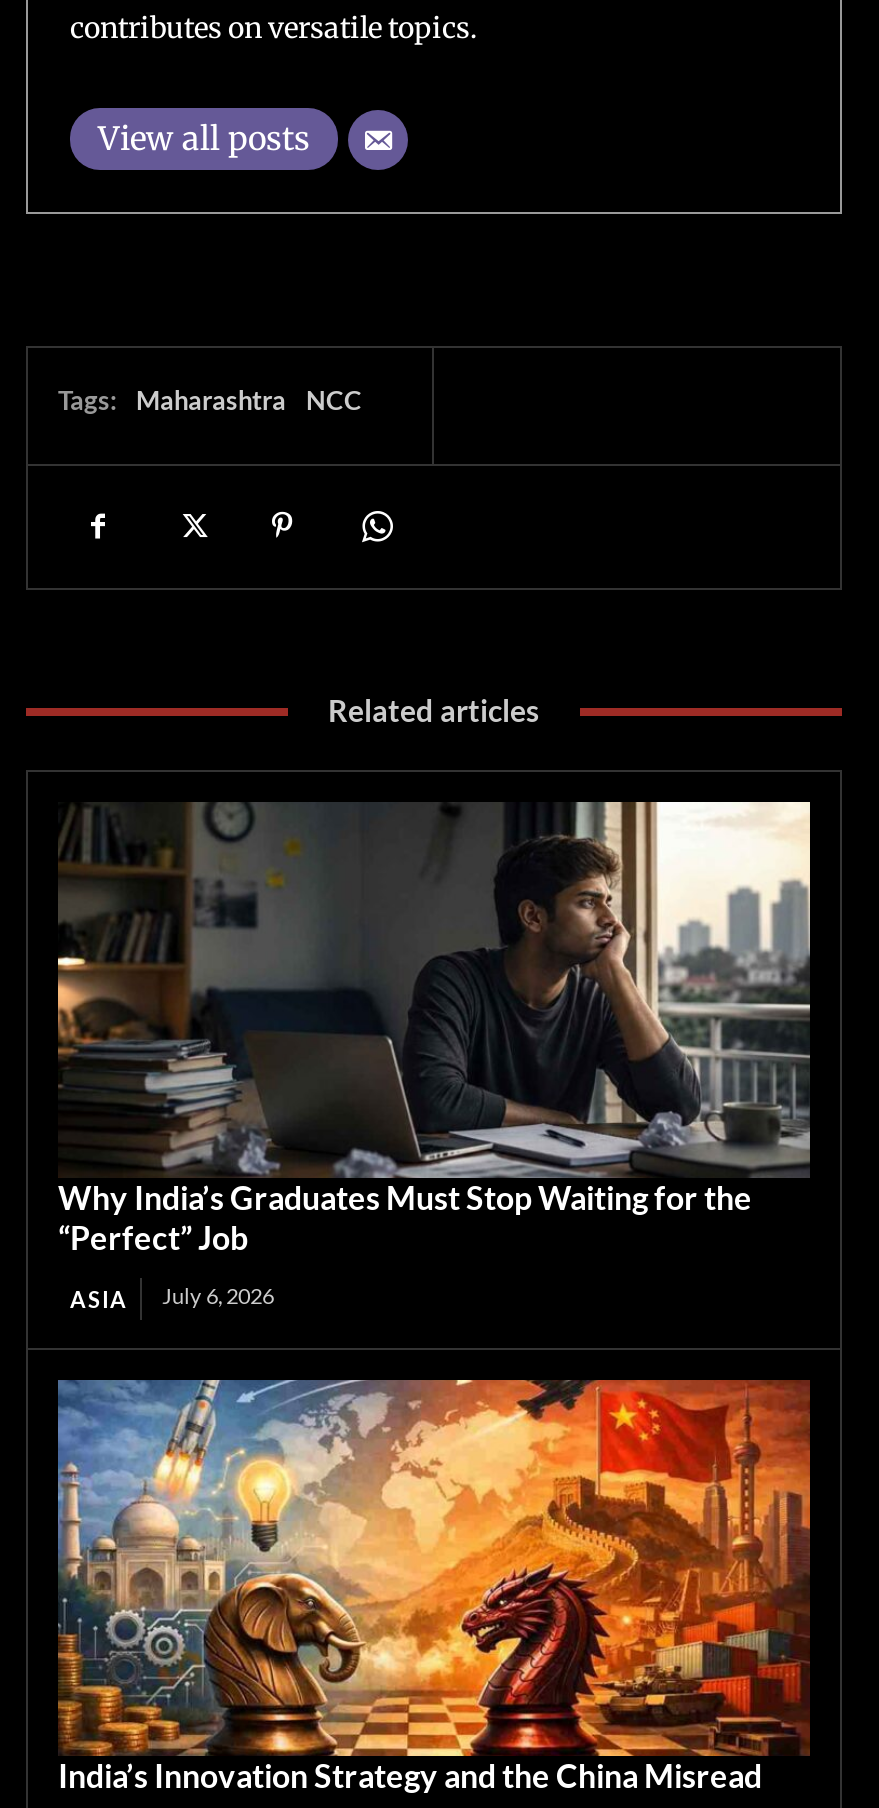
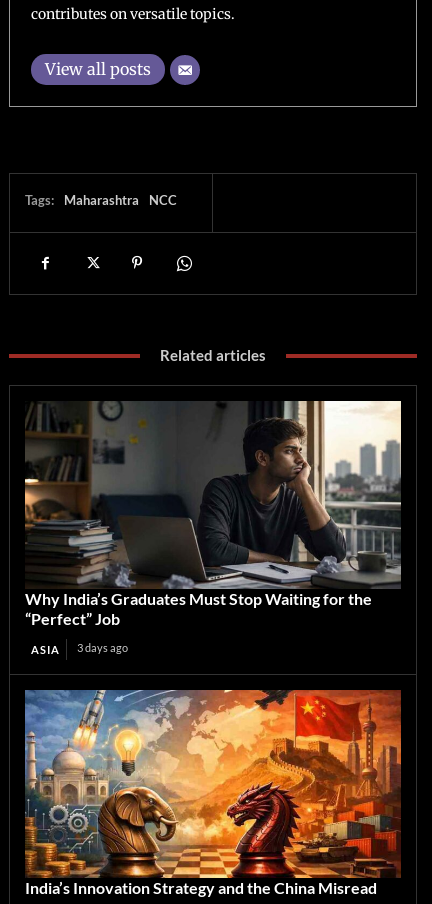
[70,1282,274,1312] ASIA July 6, 2026 -> [31,641,128,656] ASIA 3 days ago

